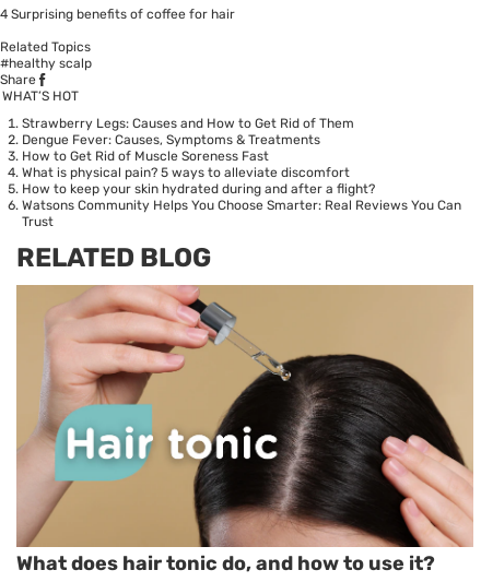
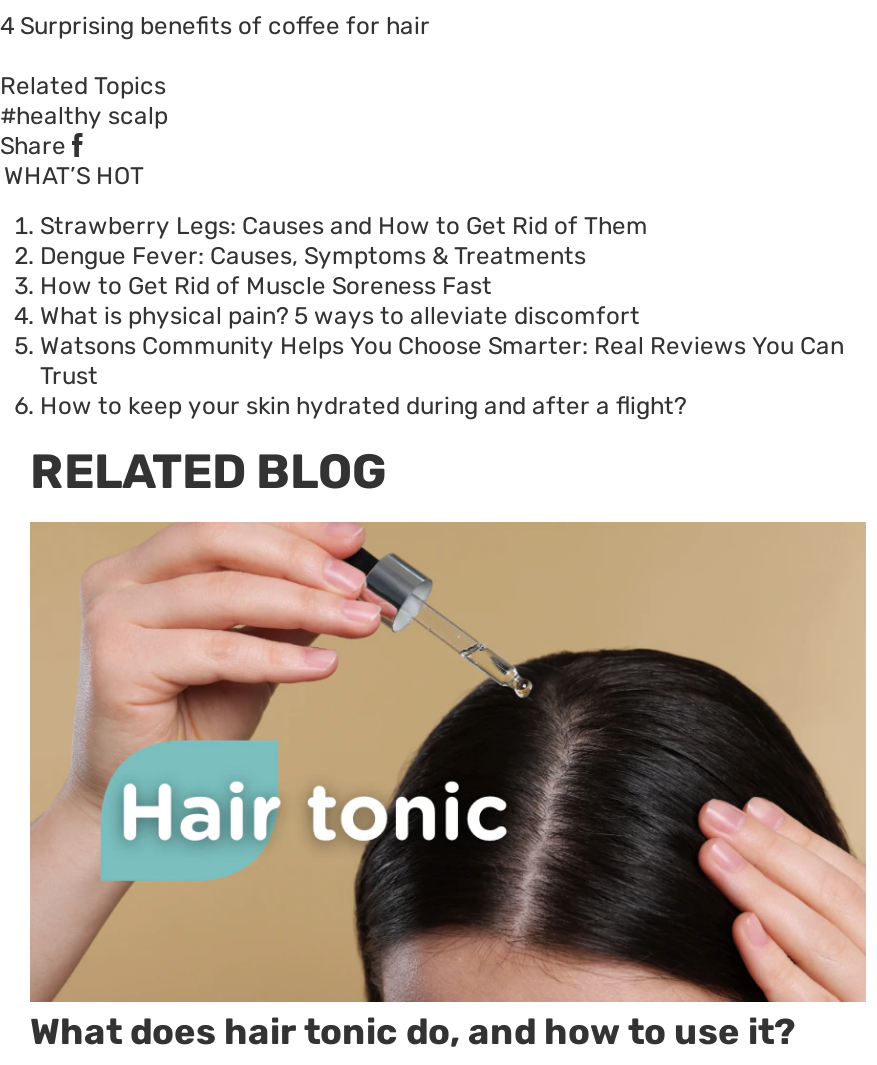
moved [22,181,375,196] -> [40,391,686,419]: How to keep your skin hydrated during and after a flight?

